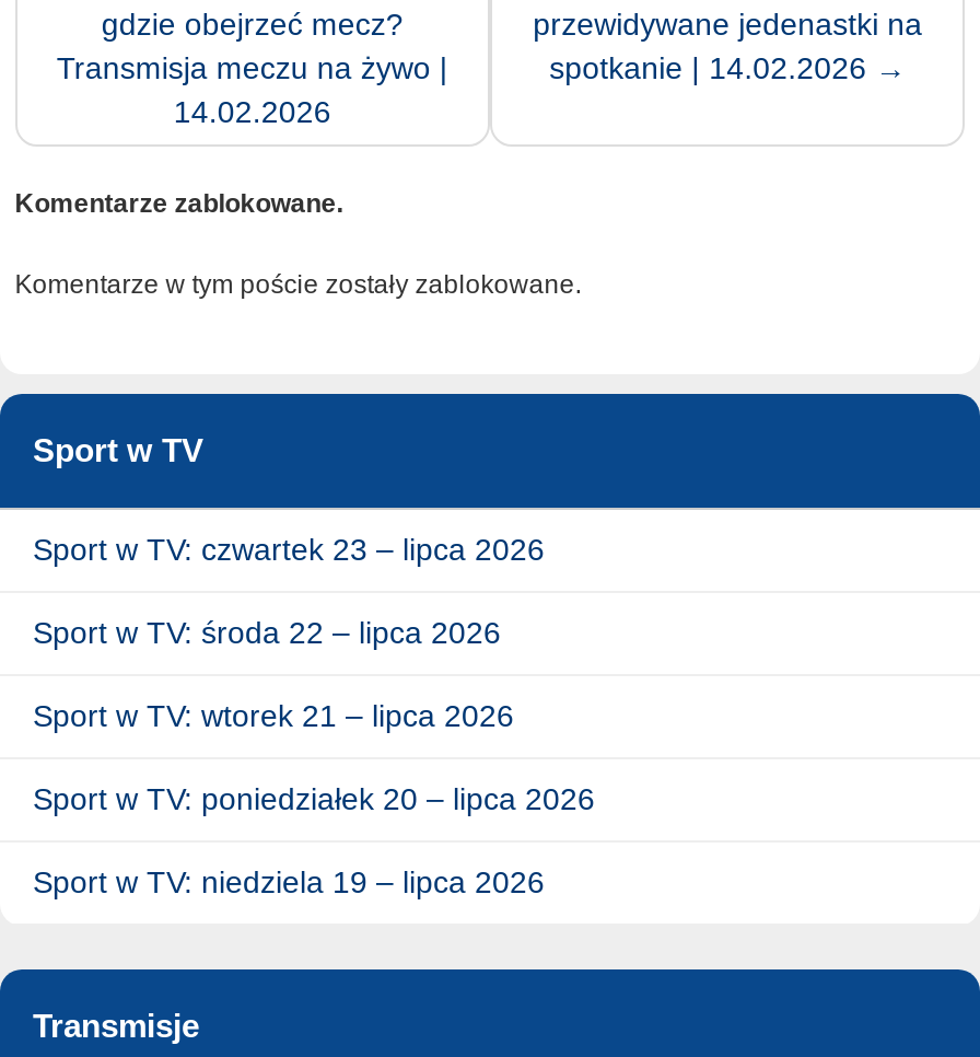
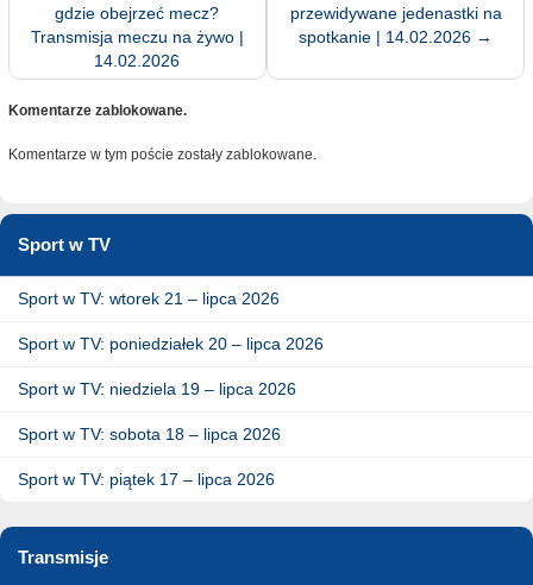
[33,531,545,650] Sport w TV: czwartek 23 – lipca 2026 | Sport w TV: środa 22 – lipca 2026 -> none
moved [33,698,595,899] -> [18,289,324,398]: Sport w TV: wtorek 21 – lipca 2026 | Sport w TV: poniedziałek 20 – lipca 2026 | Sport w TV: niedziela 19 – lipca 2026
none -> [18,424,281,488] Sport w TV: sobota 18 – lipca 2026 | Sport w TV: piątek 17 – lipca 2026

